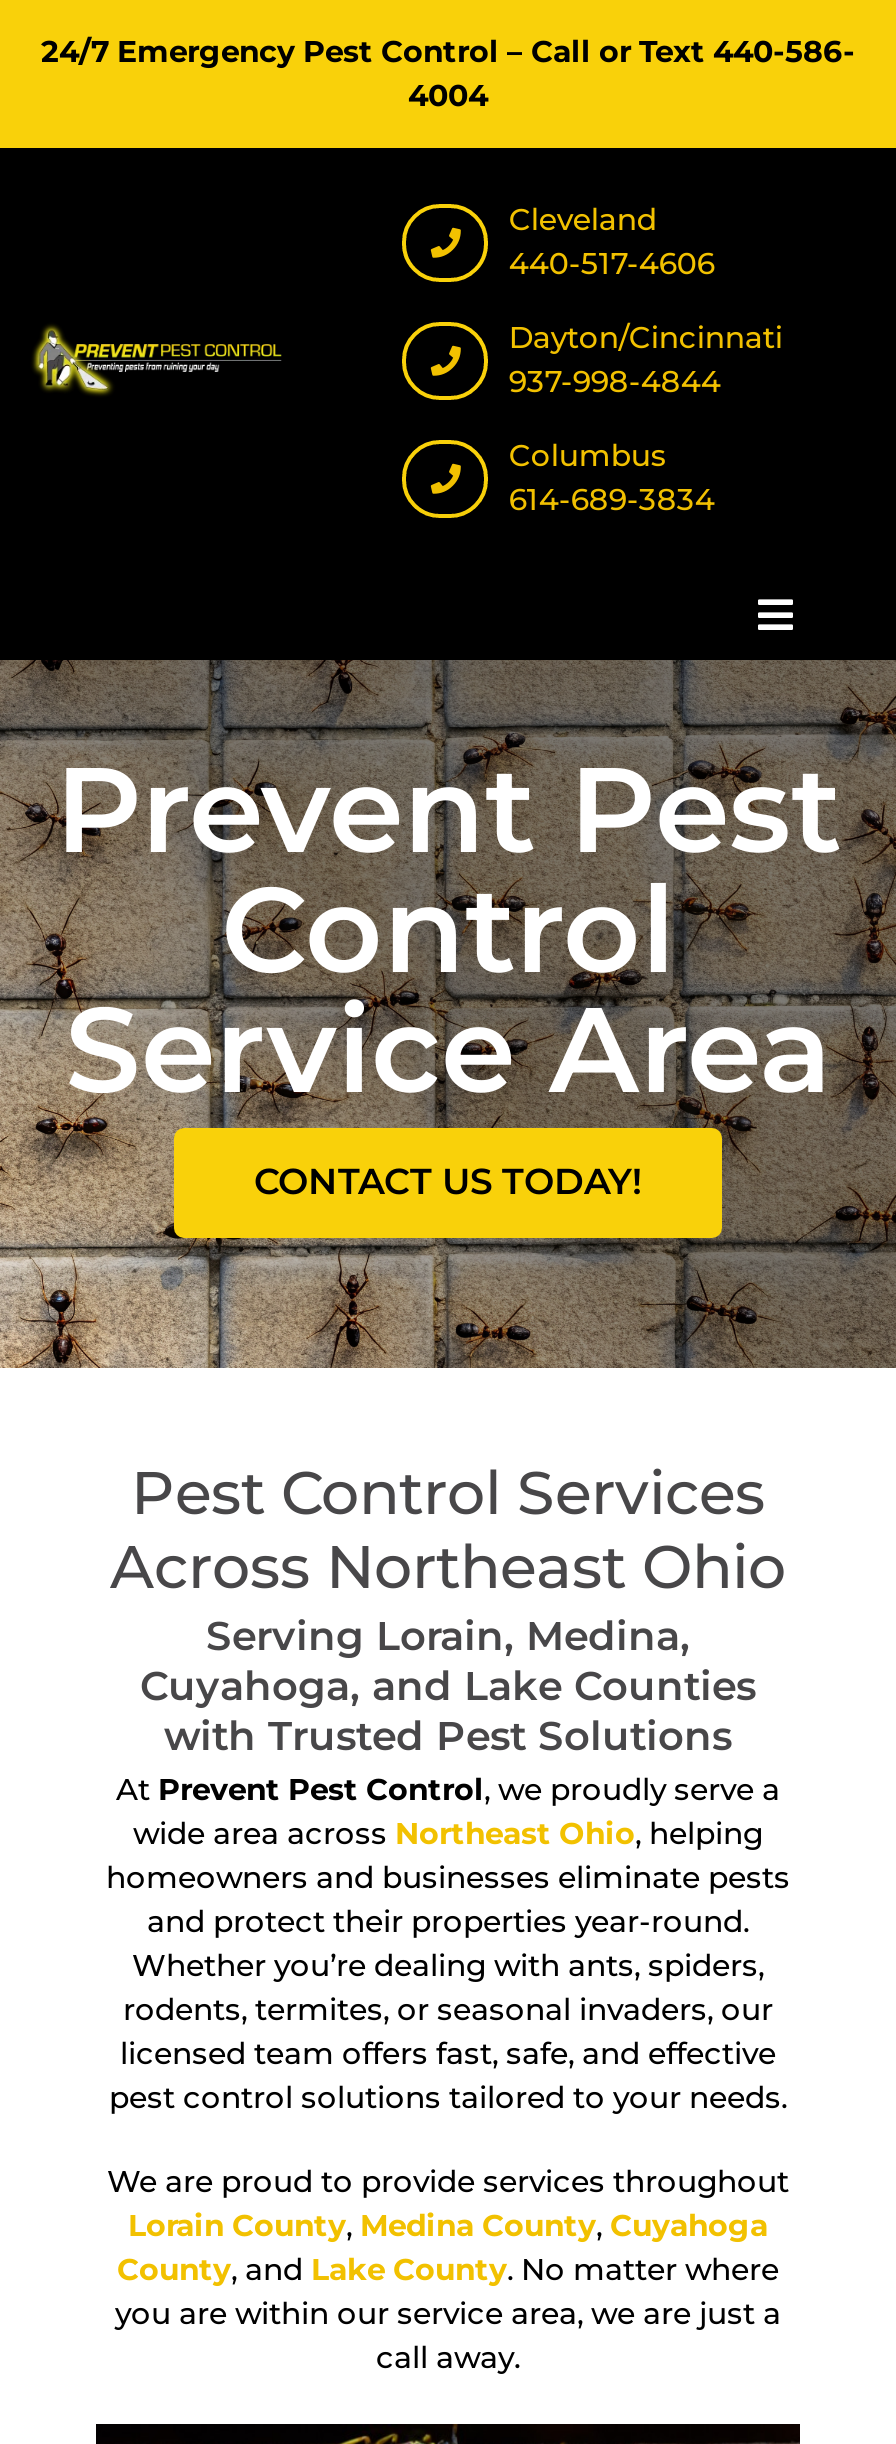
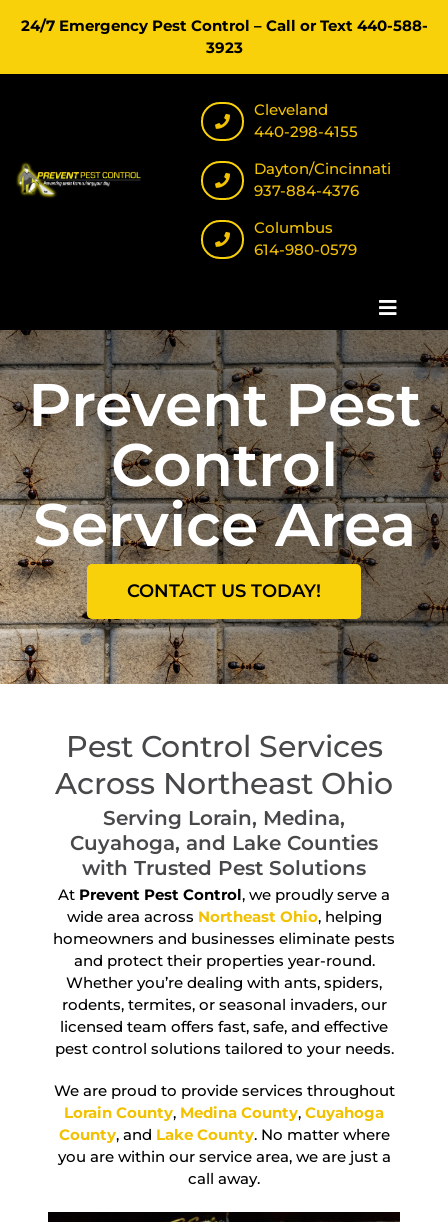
[41,32,855,70] 24/7 Emergency Pest Control – Call or Text 440-586- -> [20,16,427,35] 24/7 Emergency Pest Control – Call or Text 440-588-
[408,76,488,114] 4004 -> [205,38,242,57] 3923
[509,244,715,282] 440-517-4606 -> [254,122,358,141] 440-298-4155
[509,362,721,400] 937-998-4844 -> [254,181,359,200] 937-884-4376
[509,480,715,518] 614-689-3834 -> [254,240,357,259] 614-980-0579

